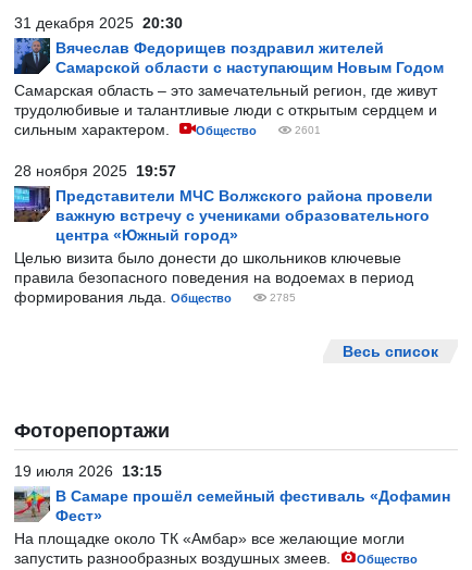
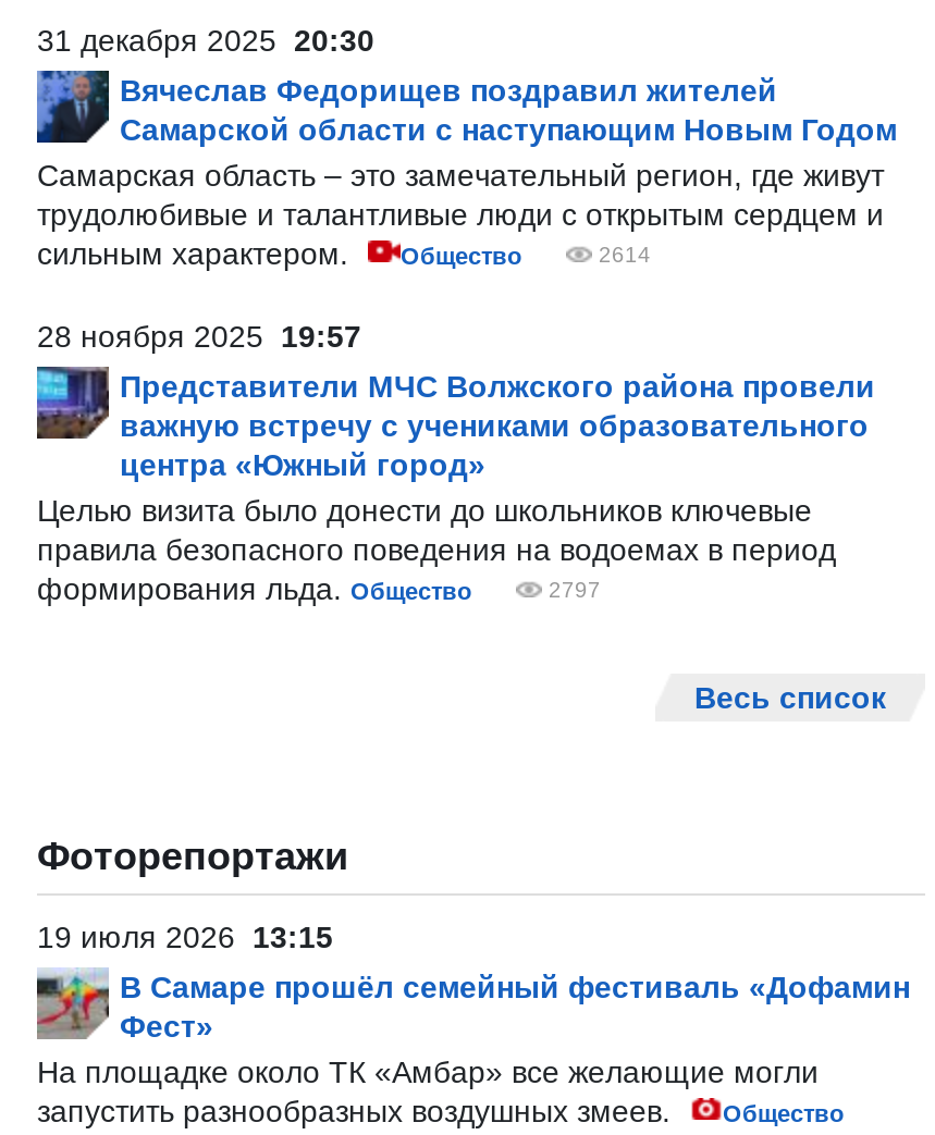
[295,124,321,136] 2601 -> [599,243,651,267] 2614
[270,292,296,303] 2785 -> [549,578,601,602] 2797

